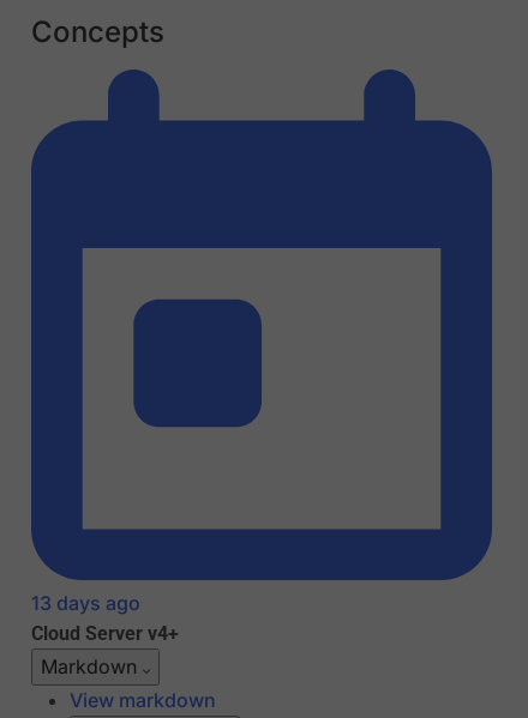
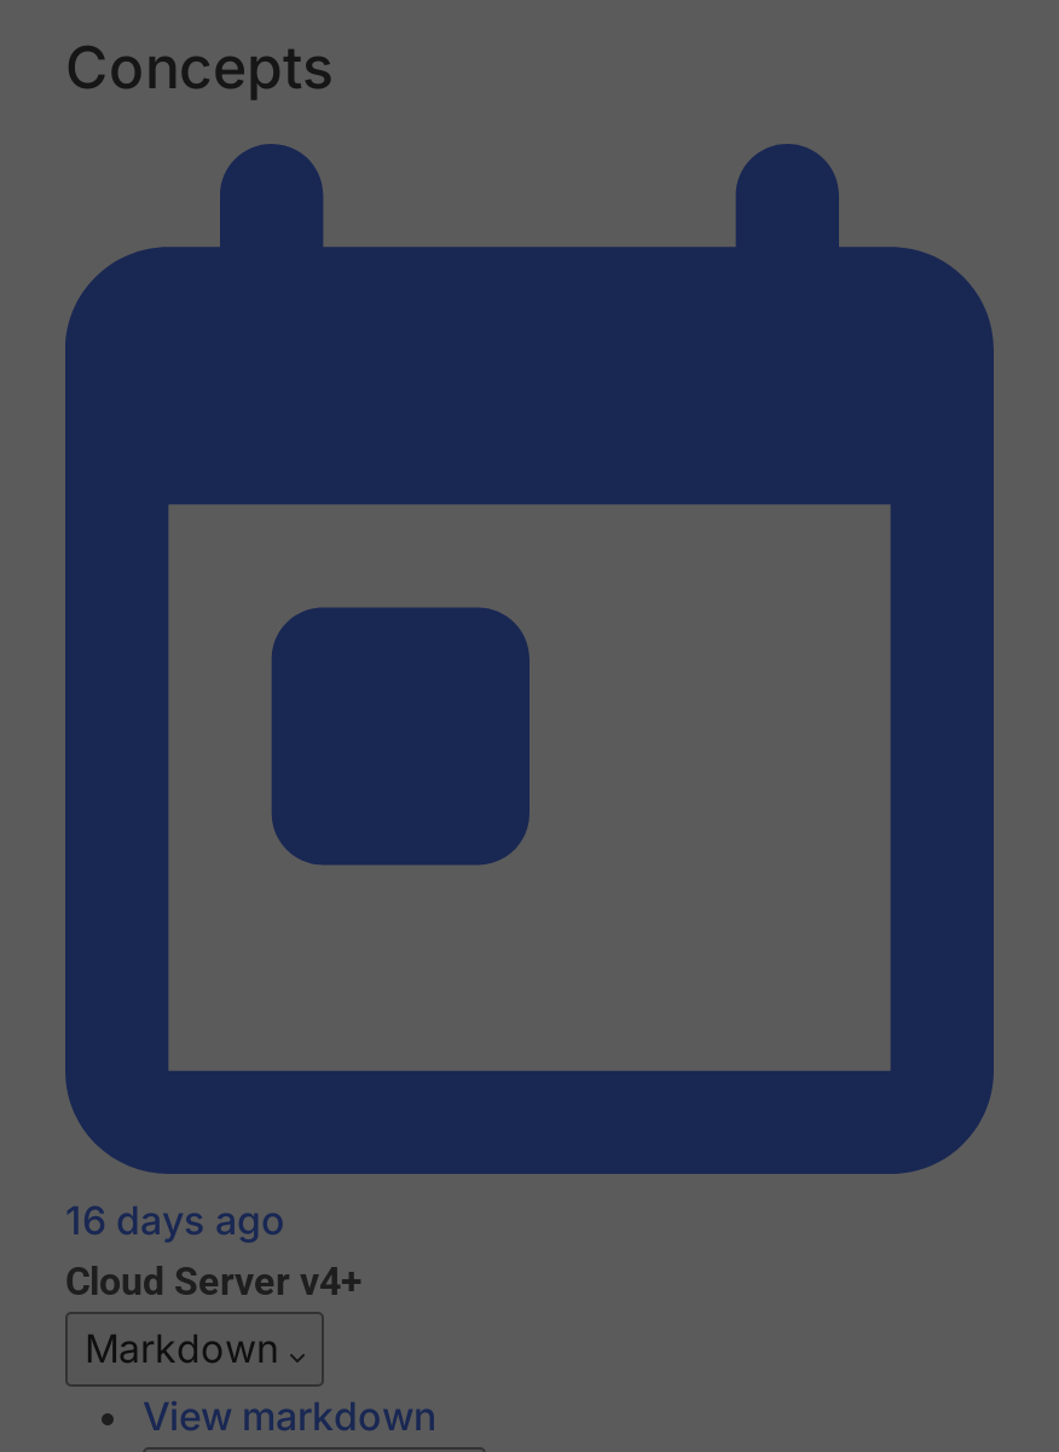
[31,592,140,616] 13 days ago -> [65,1197,285,1245] 16 days ago

